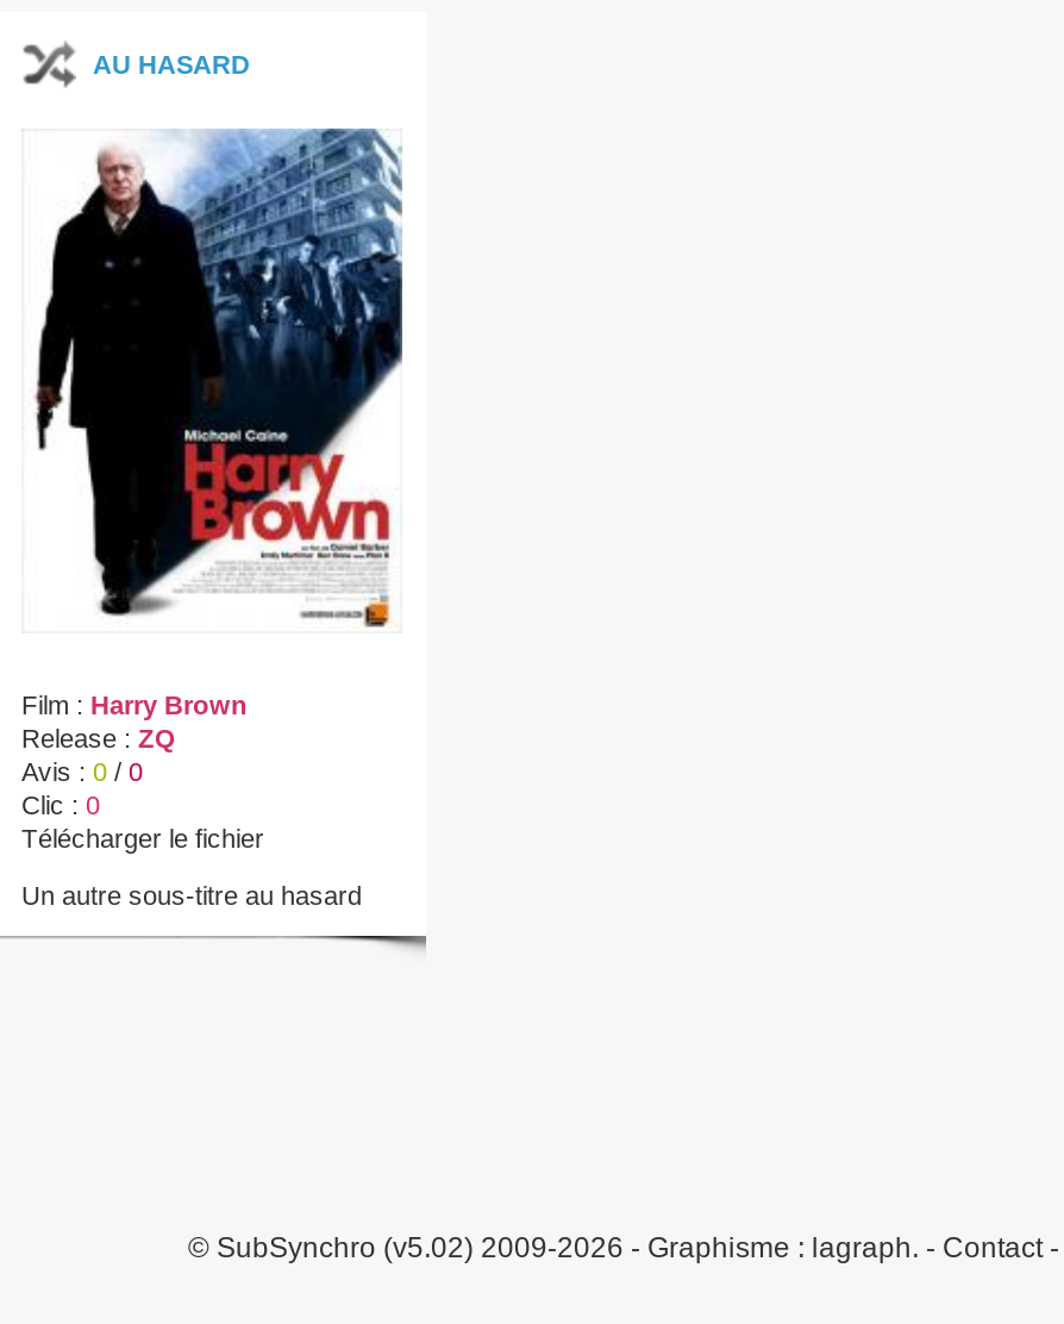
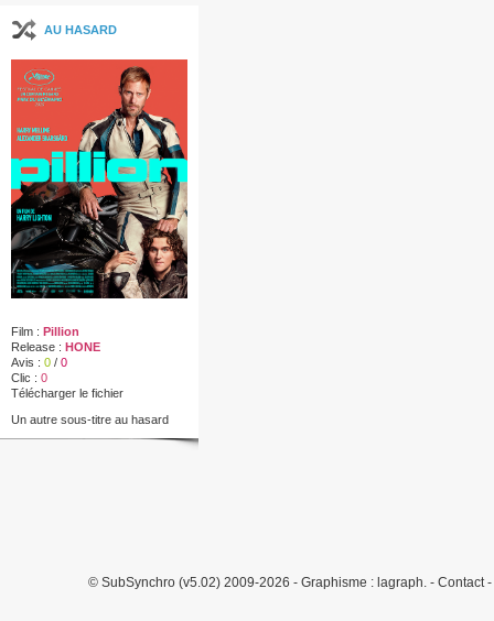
[21,126,405,752] [image] | Film : Harry Brown | Release : ZQ -> [10,58,189,353] [image] | Film : Pillion | Release : HONE

